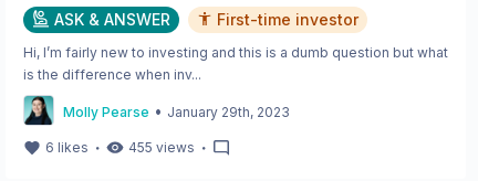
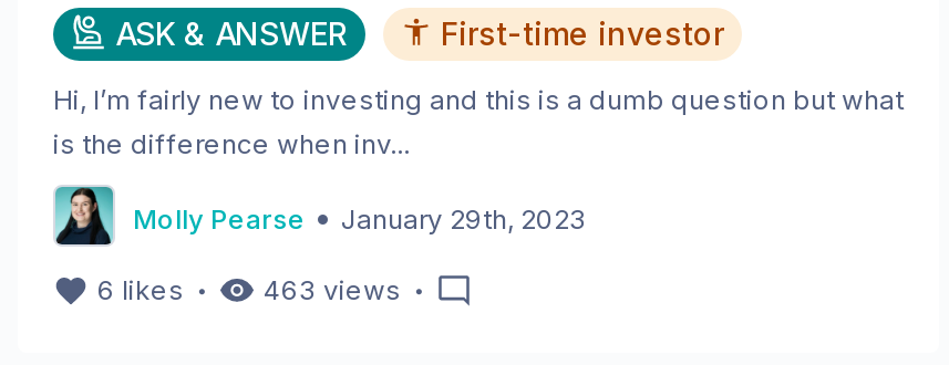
[45,137,212,159] 6 likes・ 455 views・ -> [97,269,436,313] 6 likes・ 463 views・

